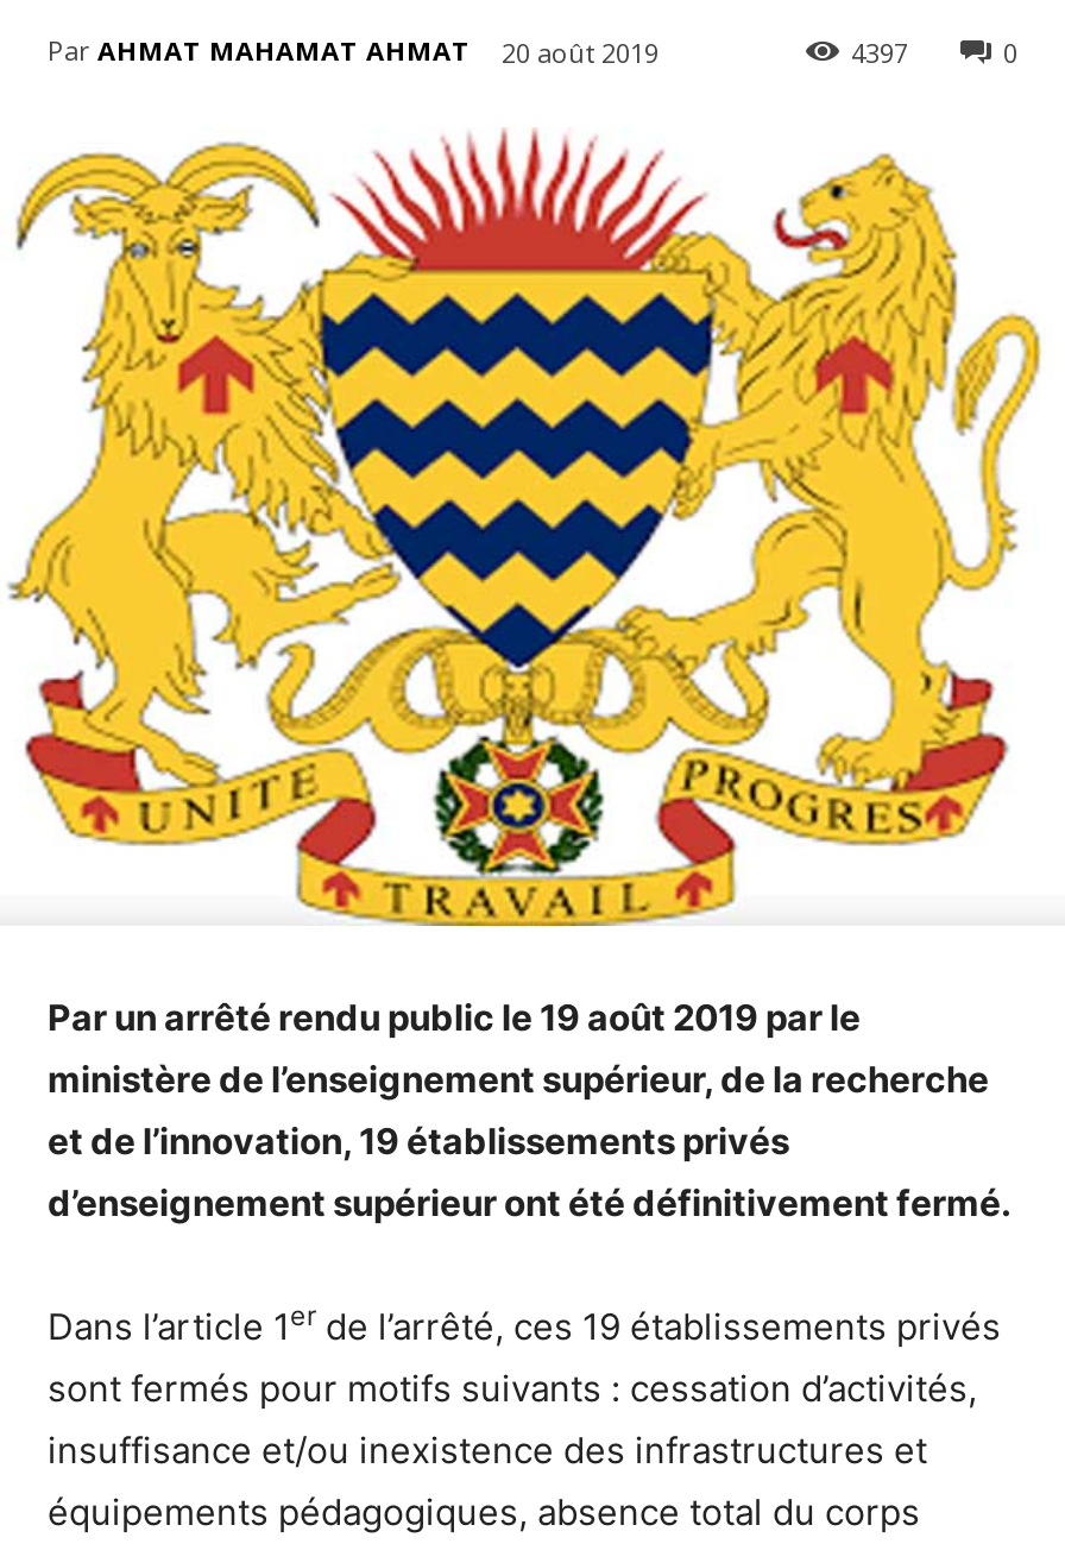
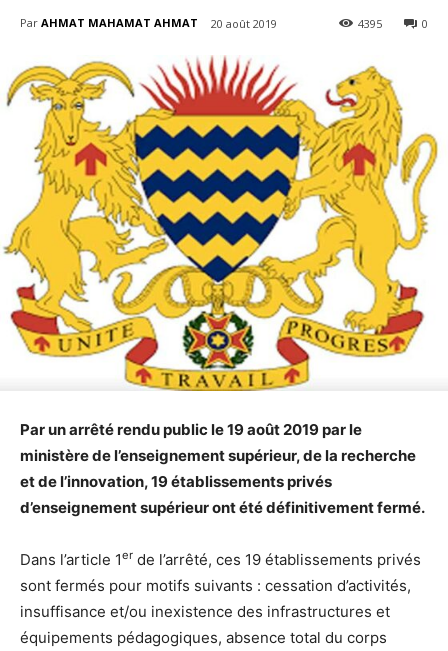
[851,34,908,69] 4397 -> [358,16,382,31] 4395

